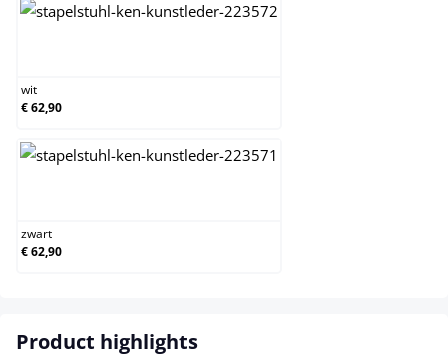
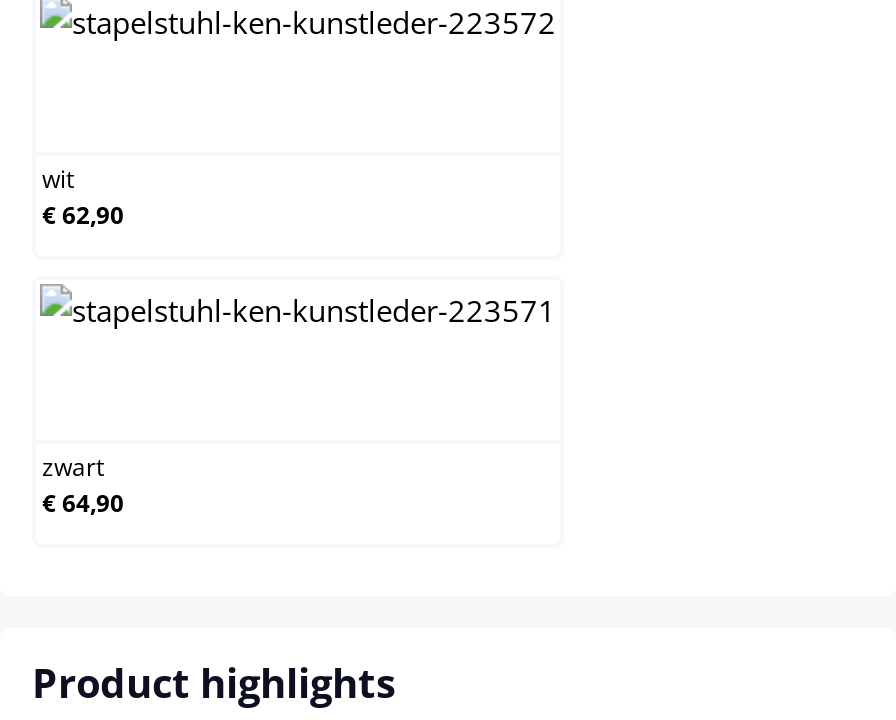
[21,243,62,260] € 62,90 -> [42,486,124,520] € 64,90

